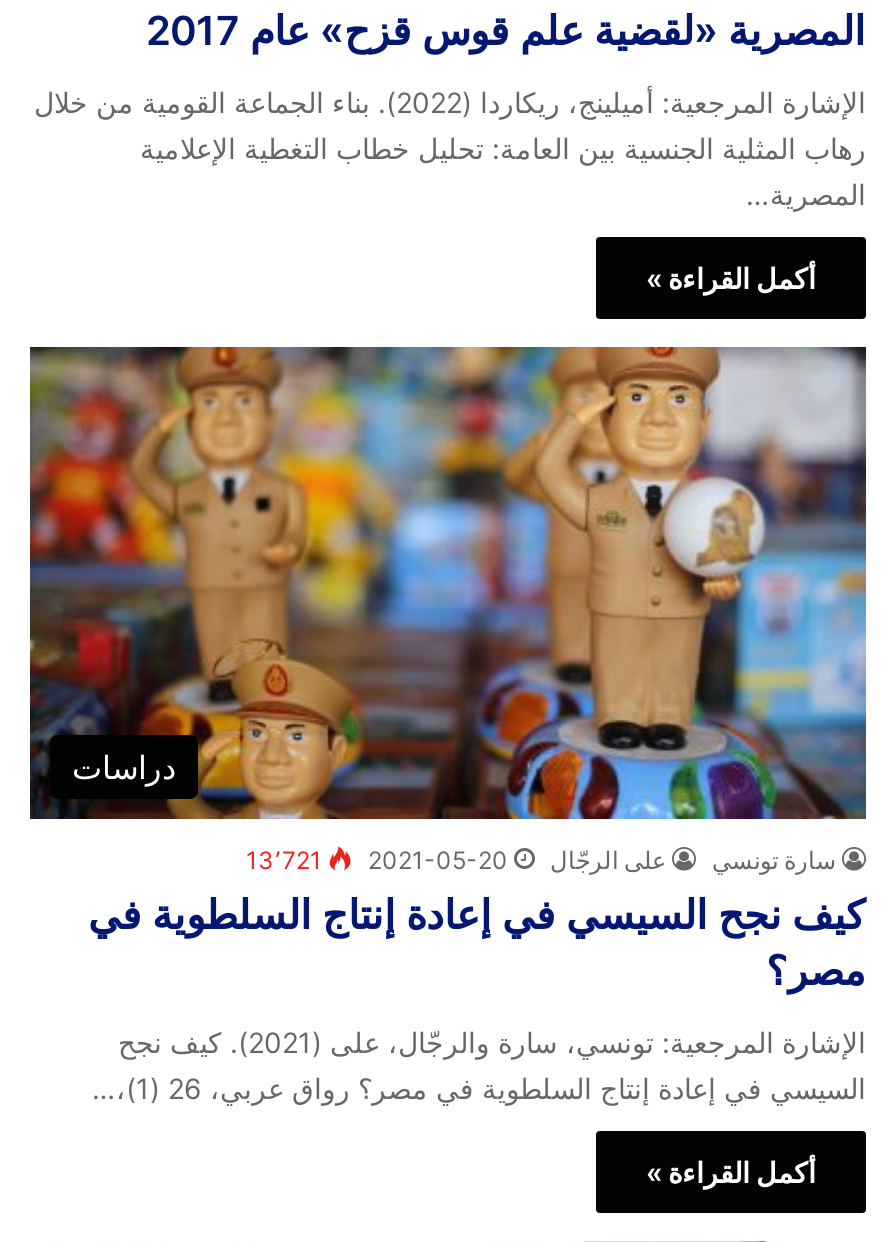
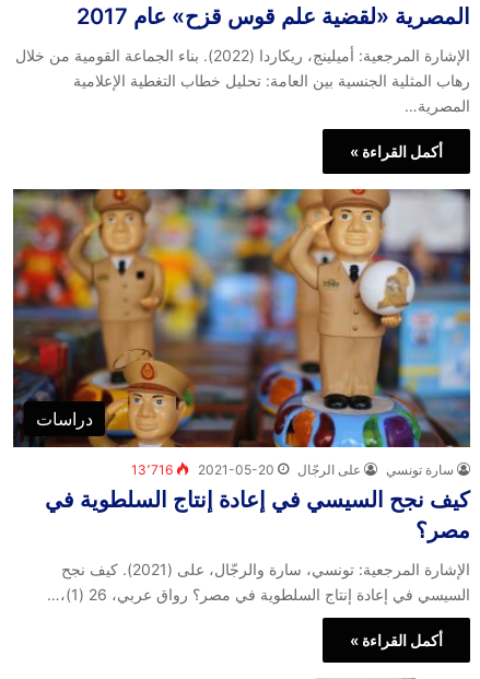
[246,844,836,874] سارة تونسي على الرجّال 2021-05-20 13٬721 -> [131,461,454,478] سارة تونسي على الرجّال 2021-05-20 13٬716

